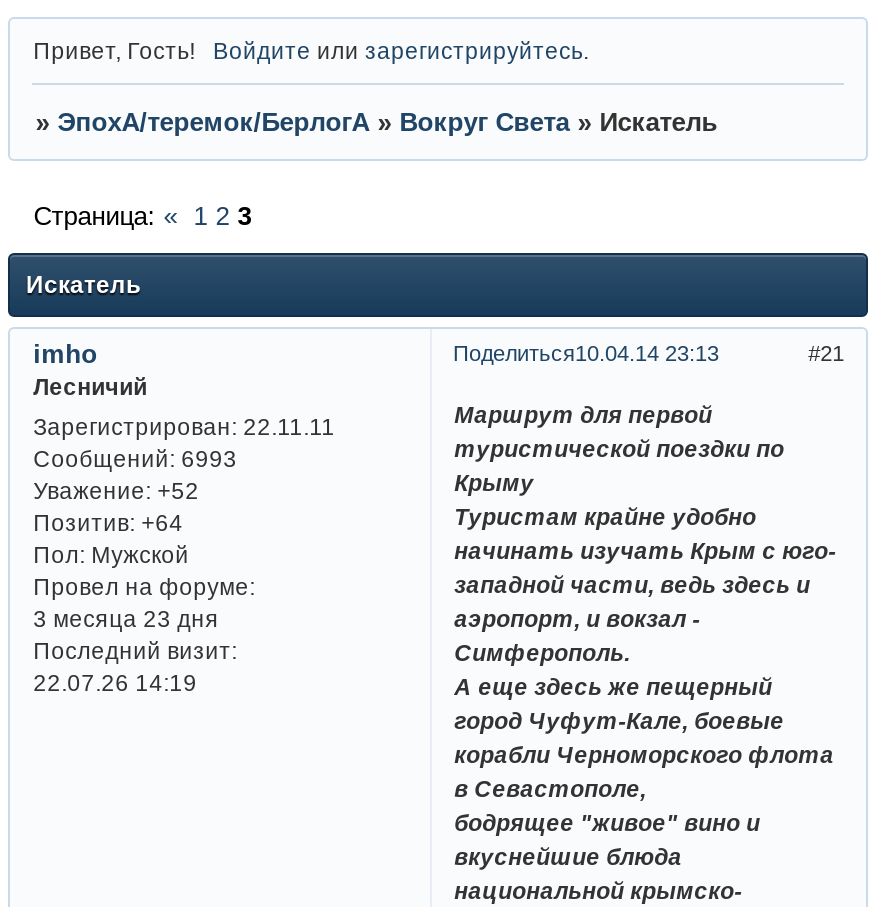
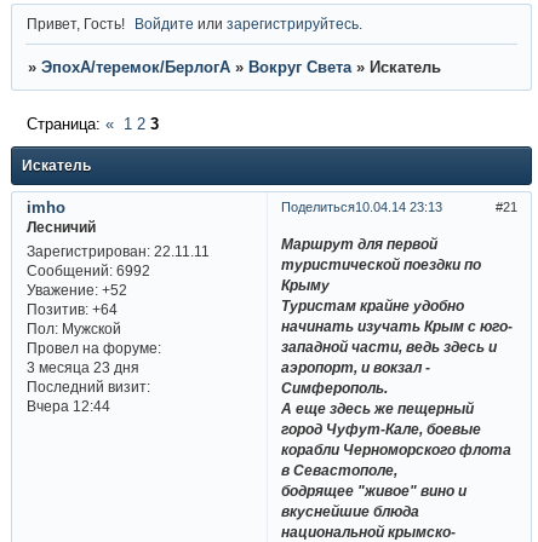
[33,446,237,472] Сообщений: 6993 -> [26,263,150,279] Сообщений: 6992
[33,670,197,696] 22.07.26 14:19 -> [26,399,110,414] Вчера 12:44

